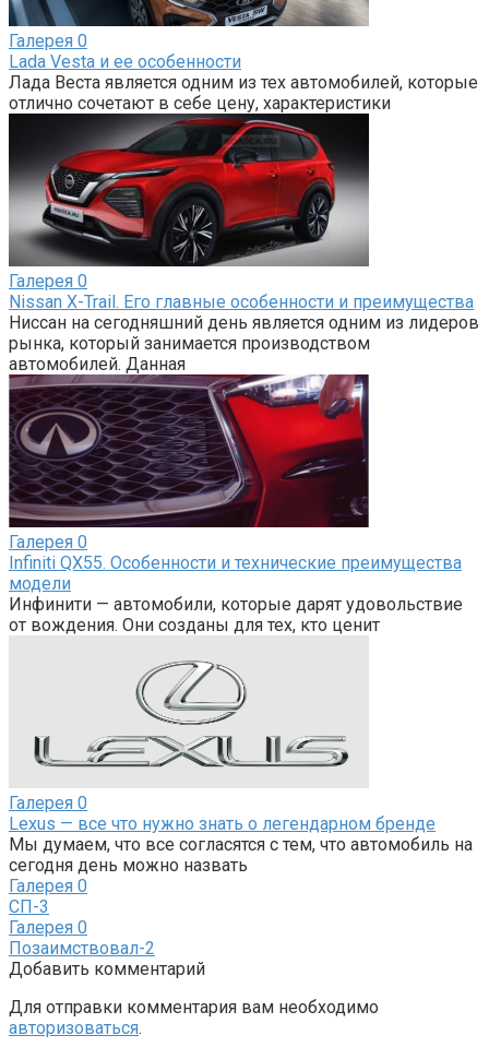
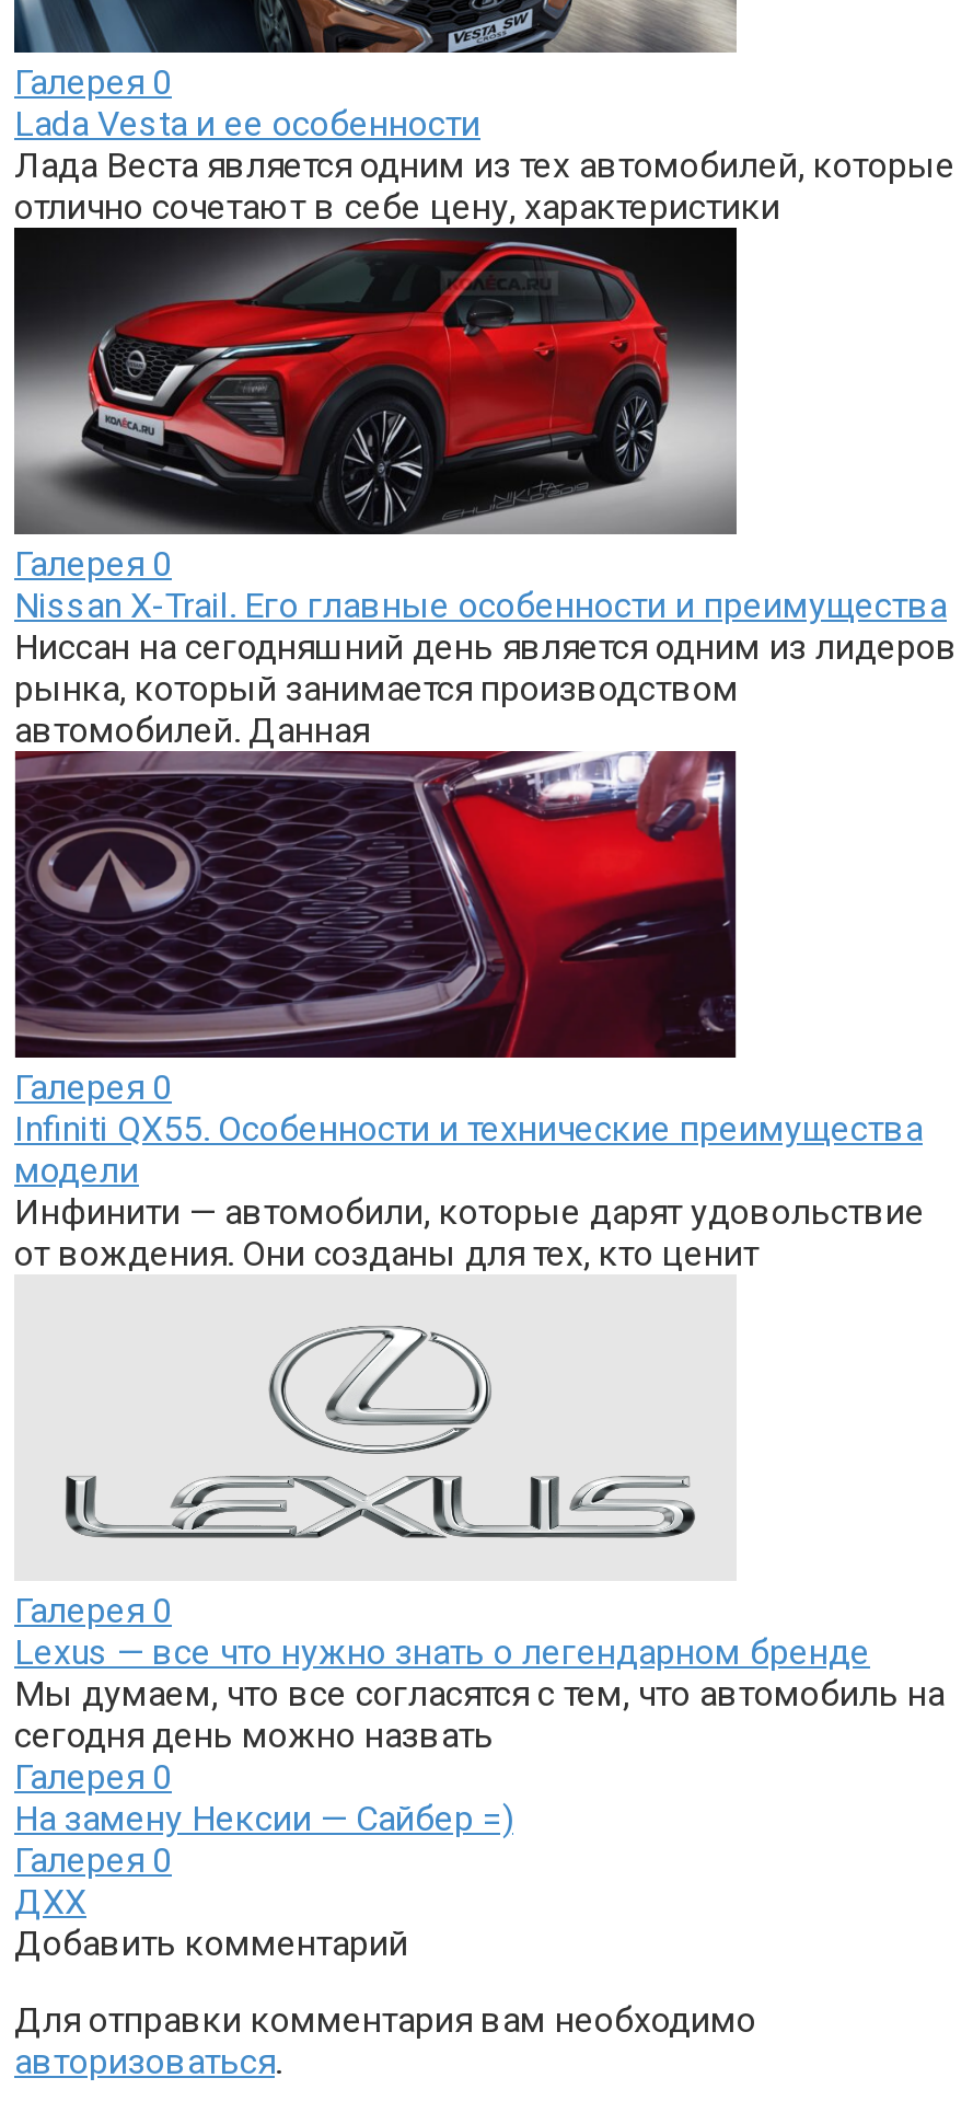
[9,896,49,917] СП-3 -> [14,1797,513,1839] На замену Нексии — Сайбер =)
[9,938,155,958] Позаимствовал-2 -> [14,1880,86,1922] ДХХ

